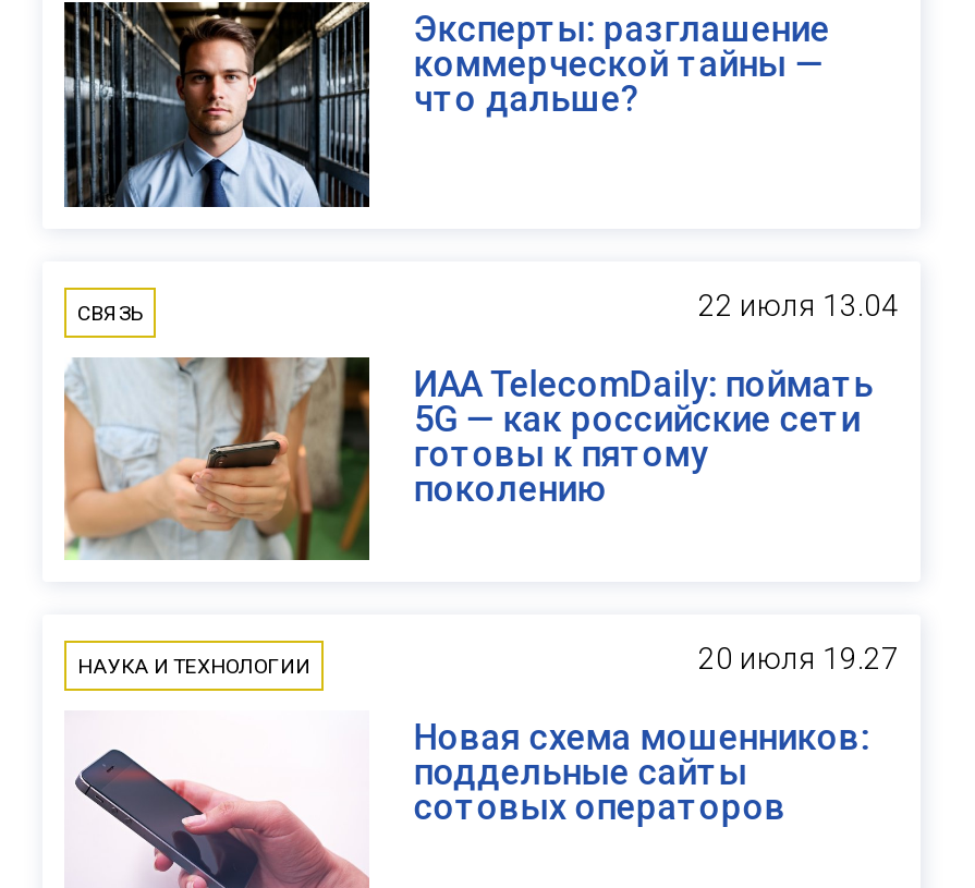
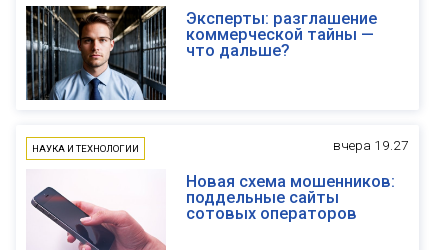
[62,288,899,562] [image] | СВЯЗЬ | 22 июля 13.04 | ИАА TelecomDaily: поймать | 5G — как российские сети | готовы к пятому | поколению -> none
[698,642,899,677] 20 июля 19.27 -> [333,137,409,153] вчера 19.27

